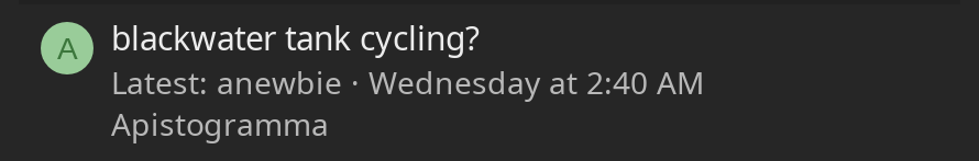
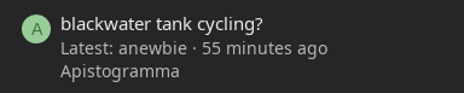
[369,61,705,103] Wednesday at 2:40 AM -> [202,36,327,59] 55 minutes ago

